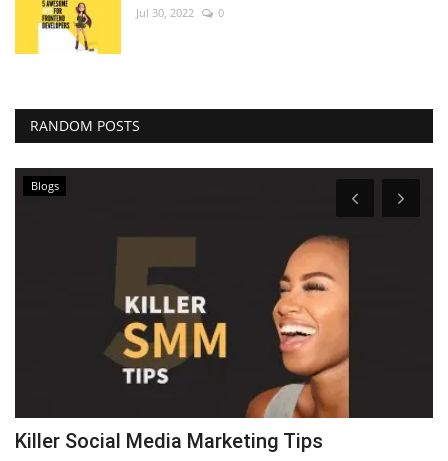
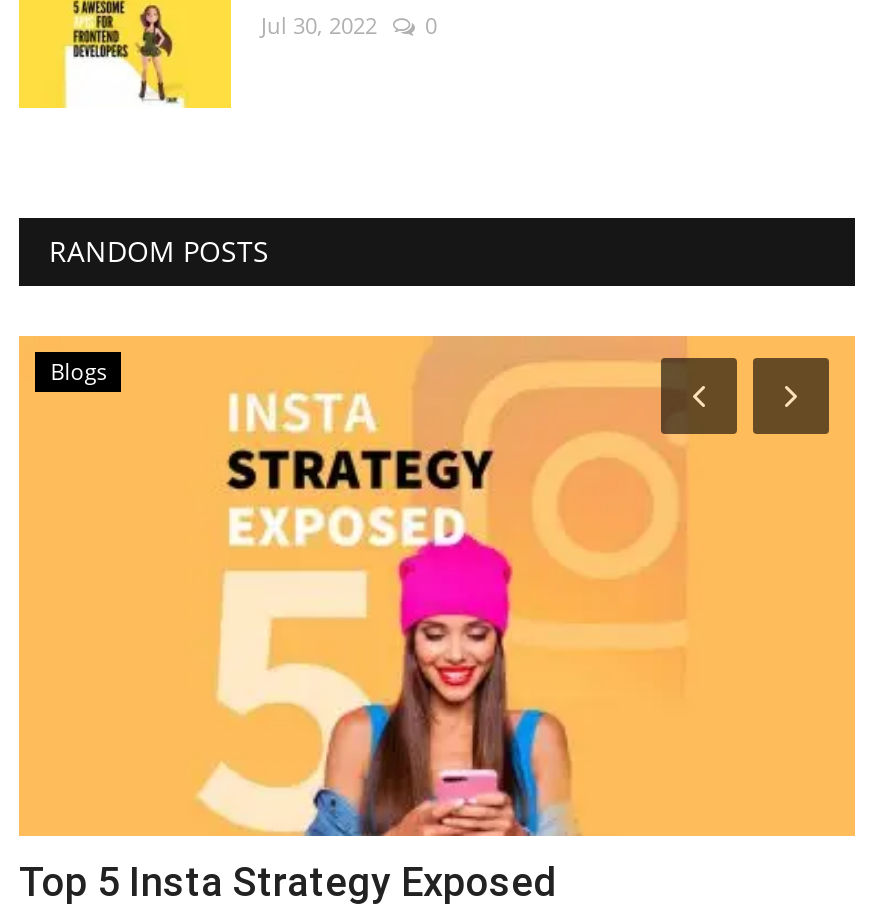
[14,167,434,453] [image] | Killer Social Media Marketing Tips -> [17,334,857,905] [image] | Top 5 Insta Strategy Exposed

